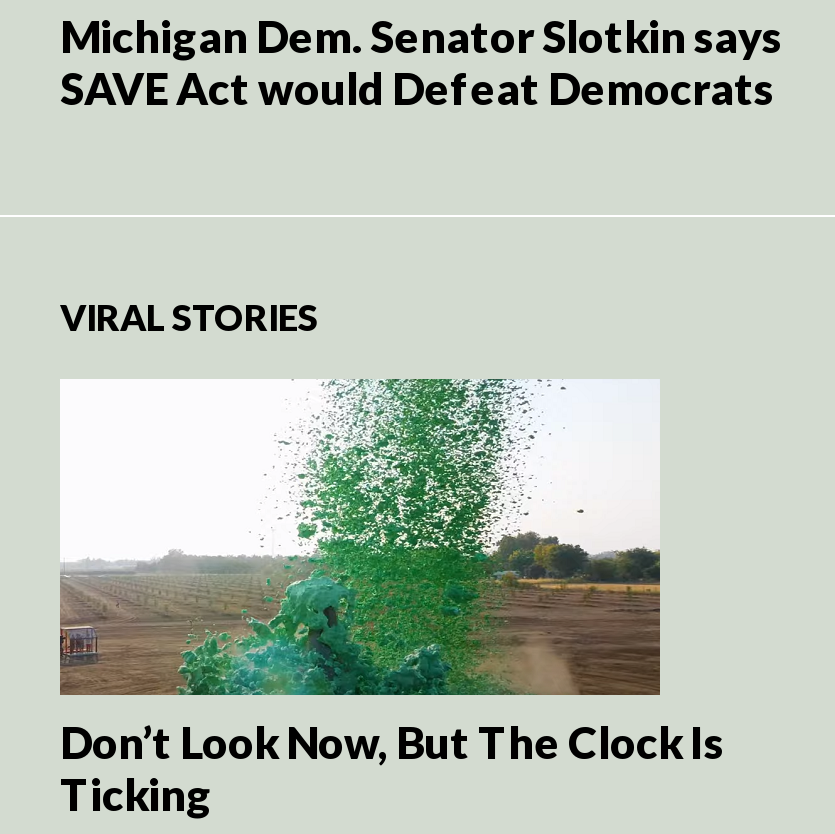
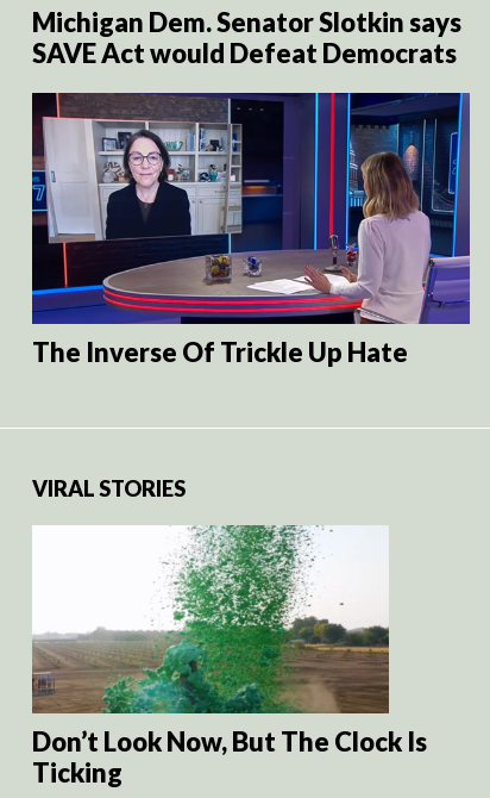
none -> [31,92,471,368] [image] | The Inverse Of Trickle Up Hate

